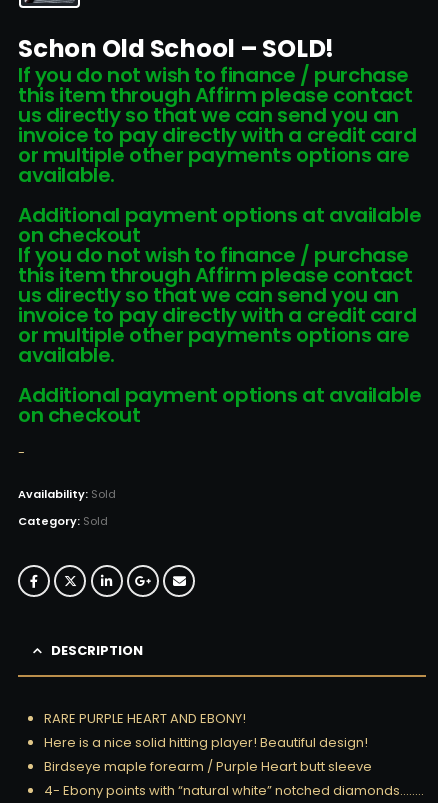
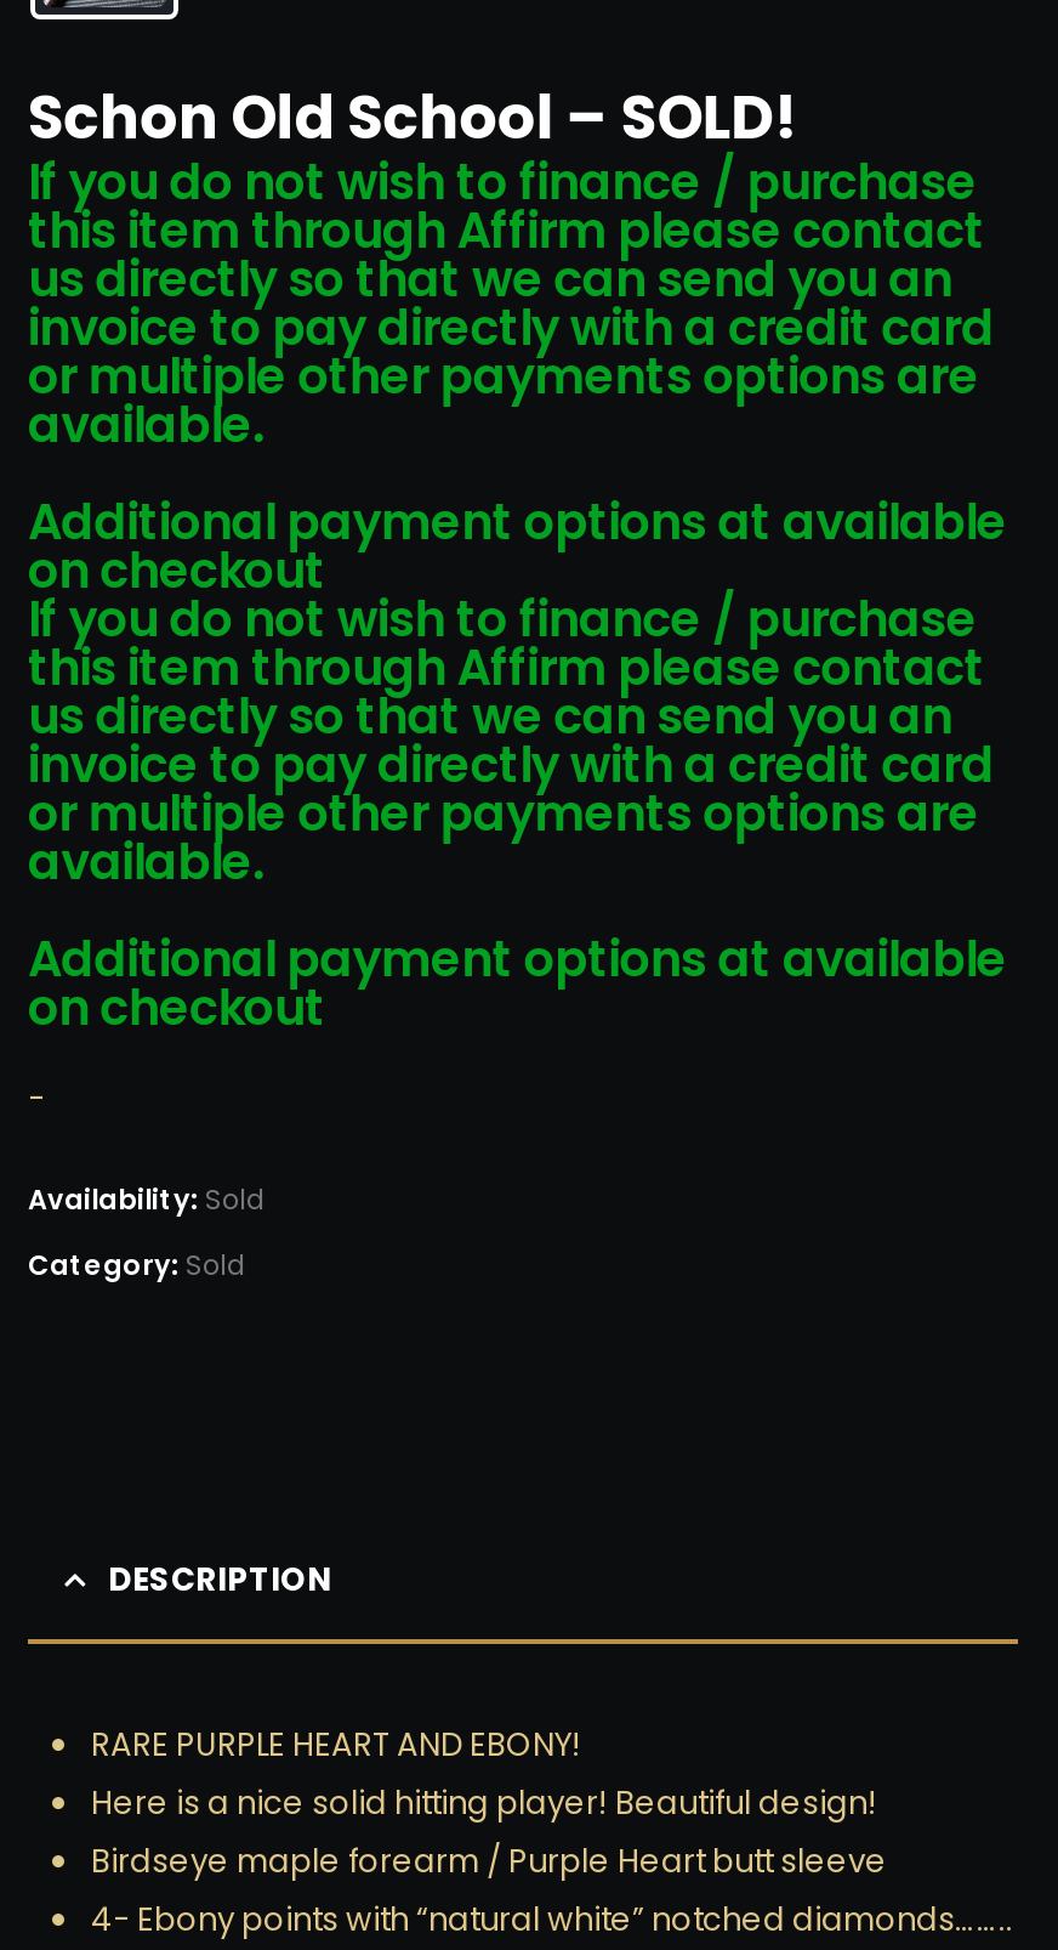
[17,564,196,598] [image] -> none

